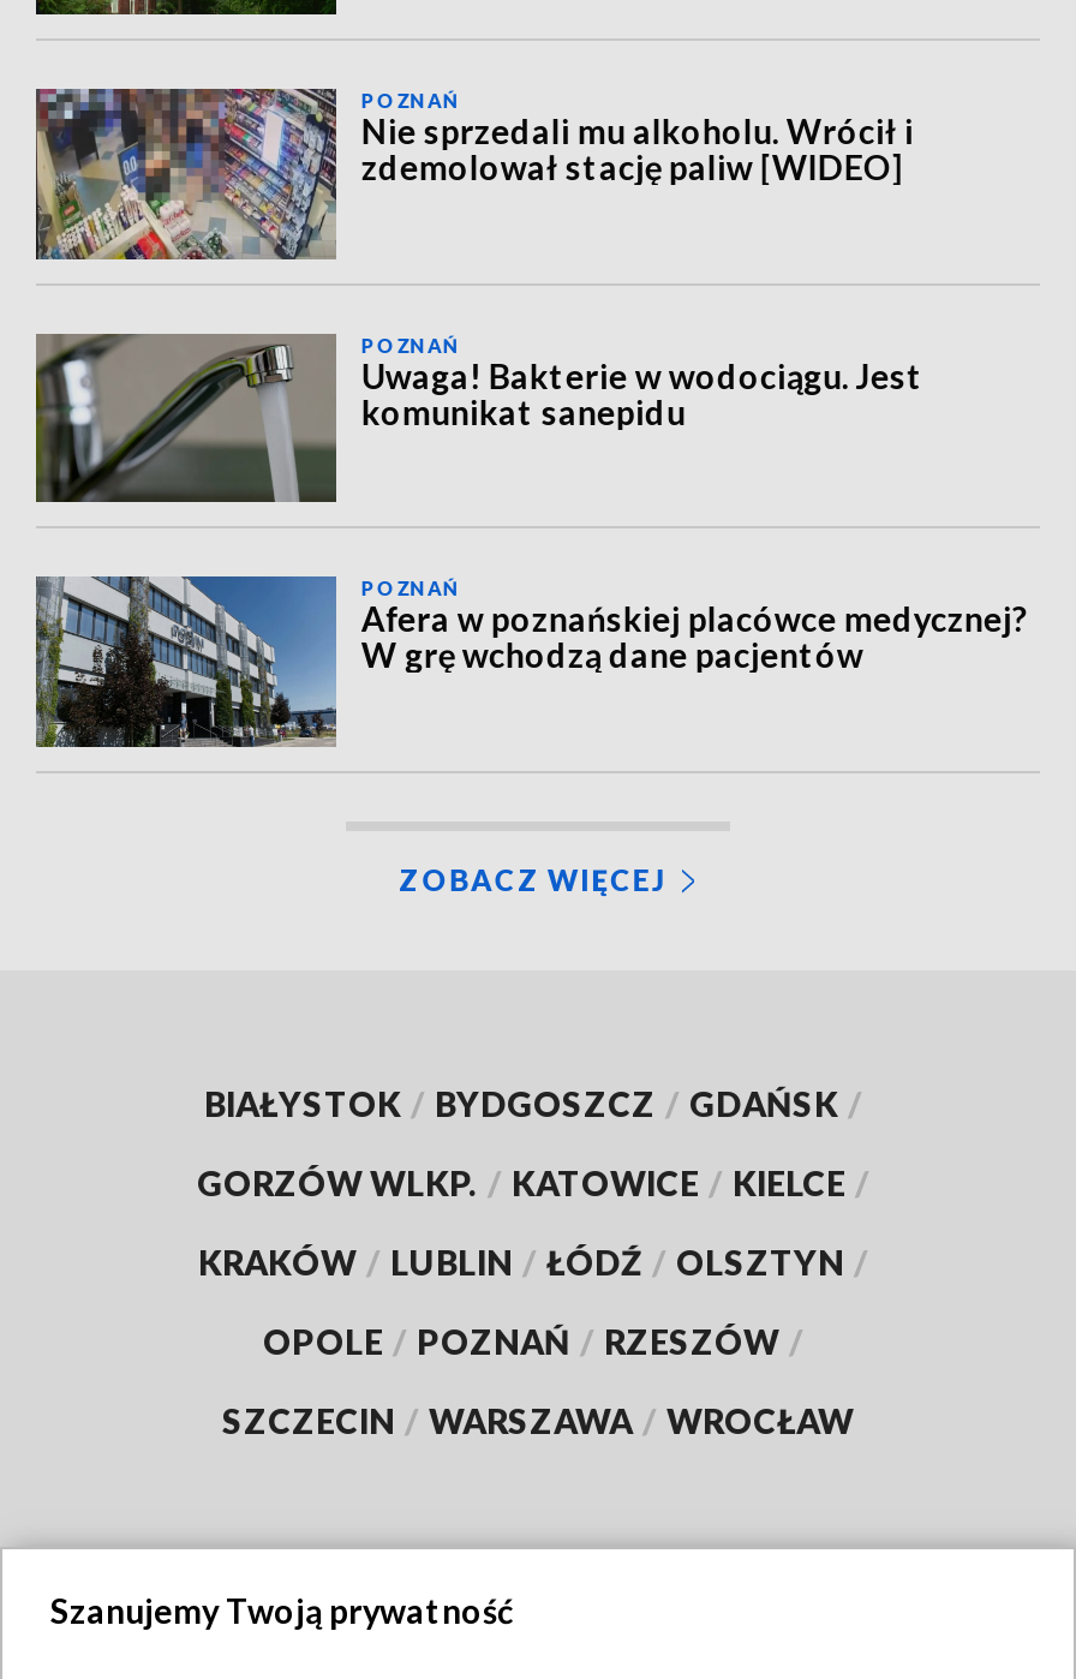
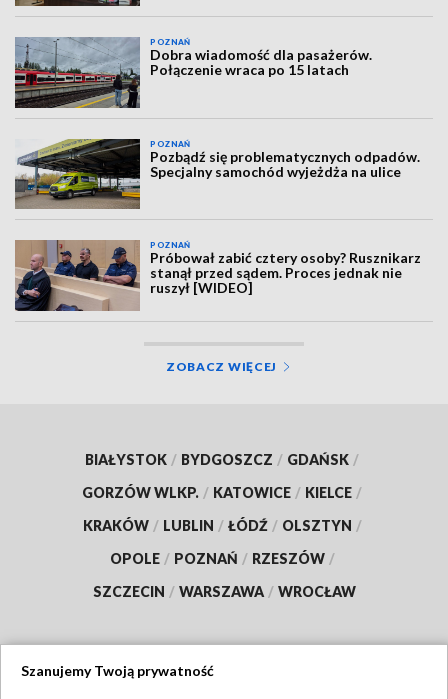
[34,86,914,262] [image] | Nie sprzedali mu alkoholu. Wrócił i | zdemolował stację paliw [WIDEO] -> [15,37,372,109] [image] | Dobra wiadomość dla pasażerów. | Połączenie wraca po 15 latach
[34,331,923,502] [image] | Uwaga! Bakterie w wodociągu. Jest | komunikat sanepidu -> [15,139,420,209] [image] | Pozbądź się problematycznych odpadów. | Specjalny samochód wyjeżdża na ulice
[34,574,1027,749] [image] | Afera w poznańskiej placówce medycznej? | W grę wchodzą dane pacjentów -> [15,240,421,312] [image] | Próbował zabić cztery osoby? Rusznikarz | stanął przed sądem. Proces jednak nie | ruszył [WIDEO]

